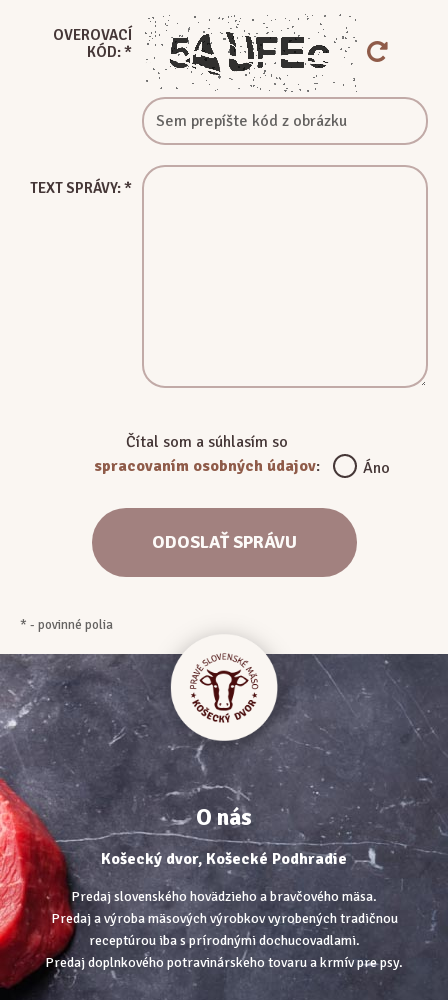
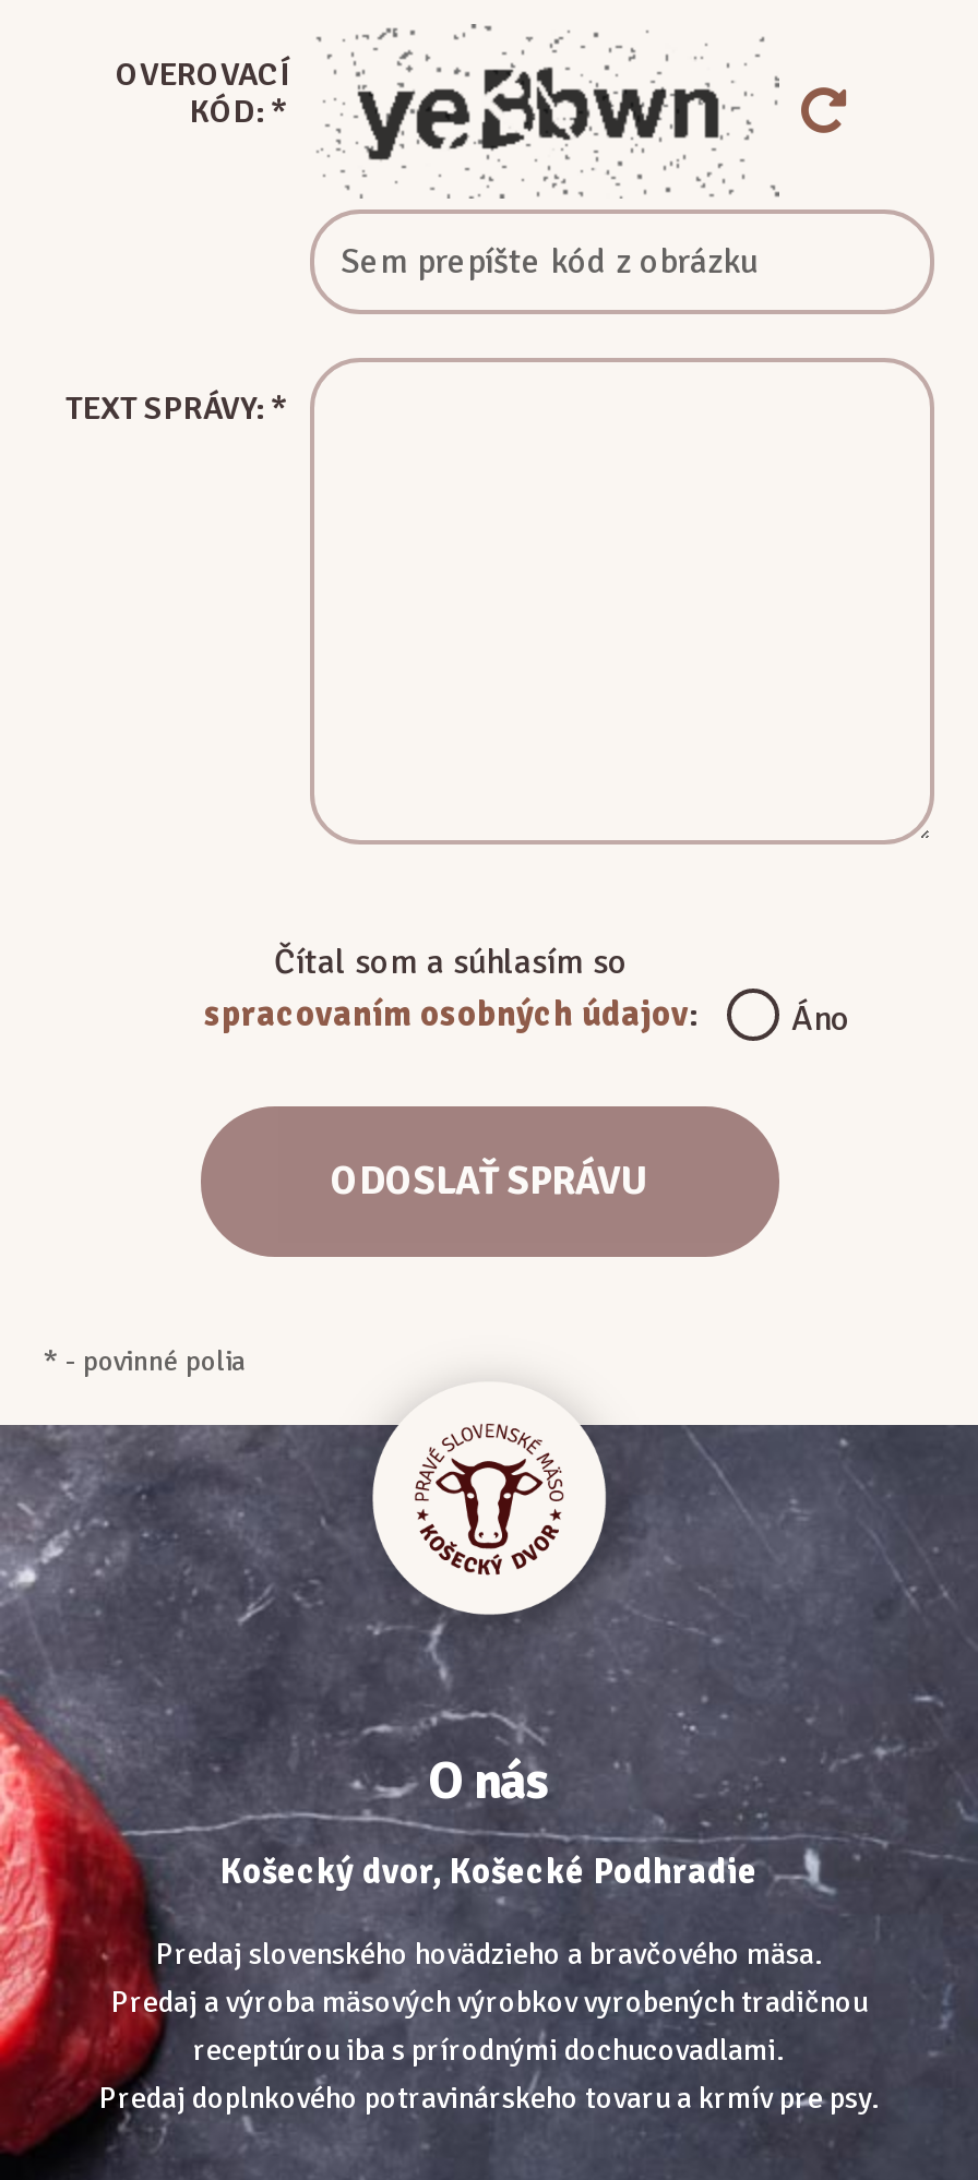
[145,14,356,92] [image] -> [317,24,779,199] [image]

